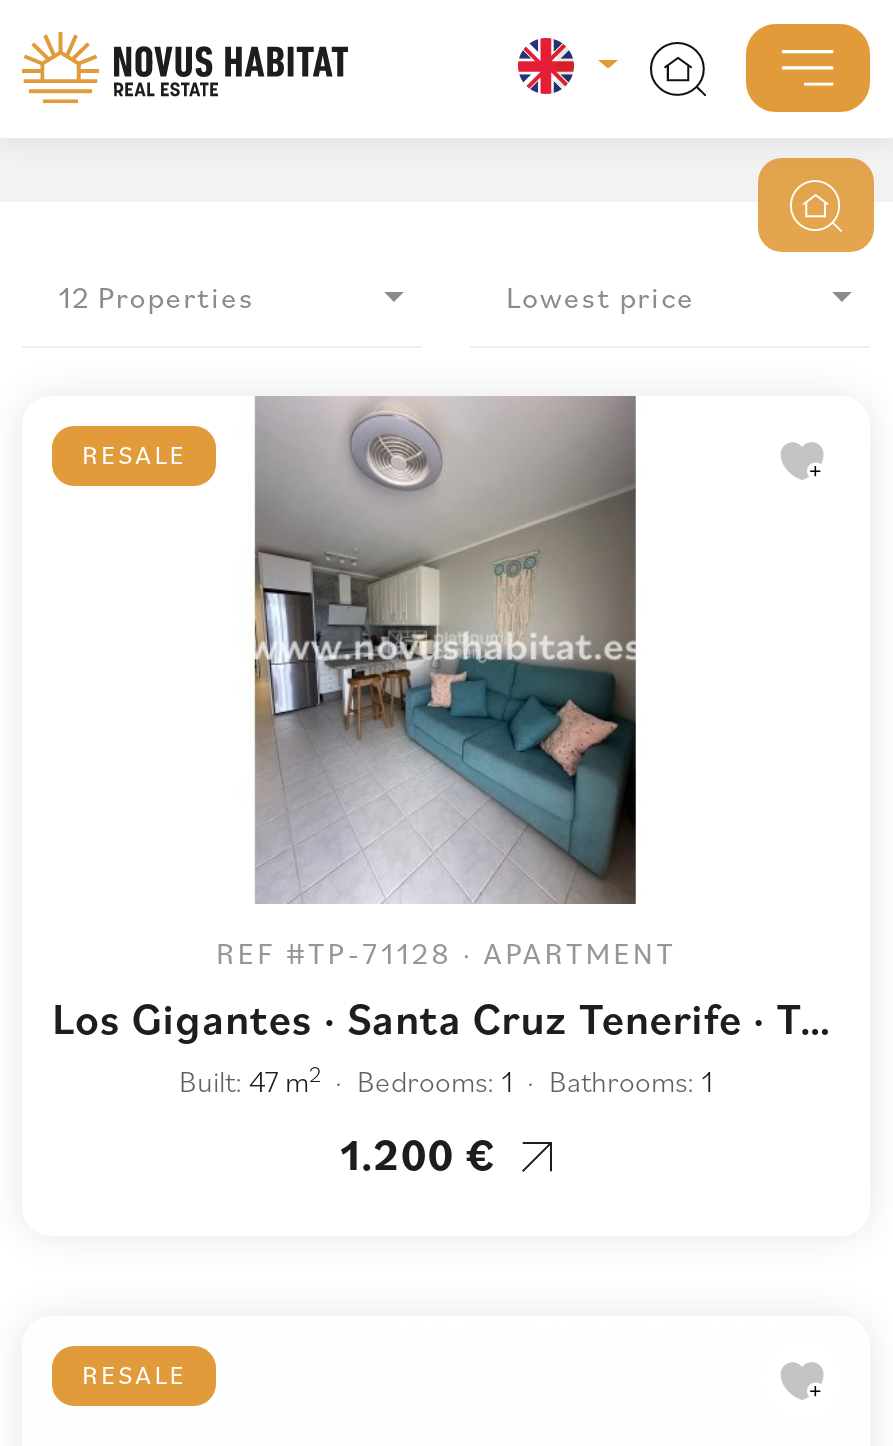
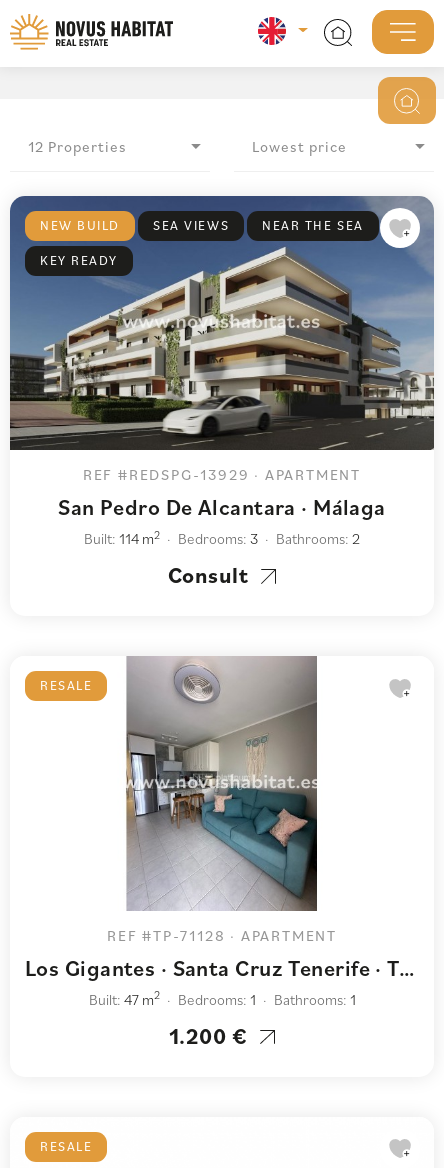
none -> [9,195,435,451] [image] | NEW BUILD | SEA VIEWS | NEAR THE SEA | KEY READY
none -> [58,465,386,589] REF #REDSPG-13929 · APARTMENT | San Pedro De Alcantara · Málaga | Built: 114 m2 | Bedrooms: 3 | Bathrooms: 2 | Consult

